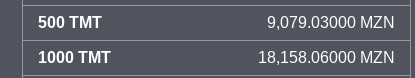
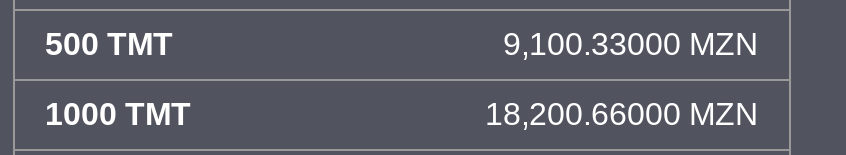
[267,14,395,31] 9,079.03000 MZN -> [503,27,759,61] 9,100.33000 MZN
[258,49,395,66] 18,158.06000 MZN -> [485,97,759,131] 18,200.66000 MZN

